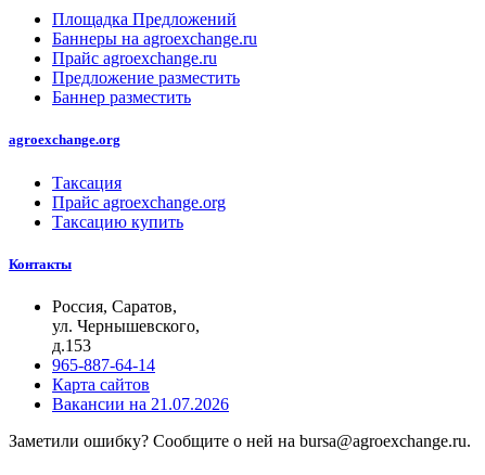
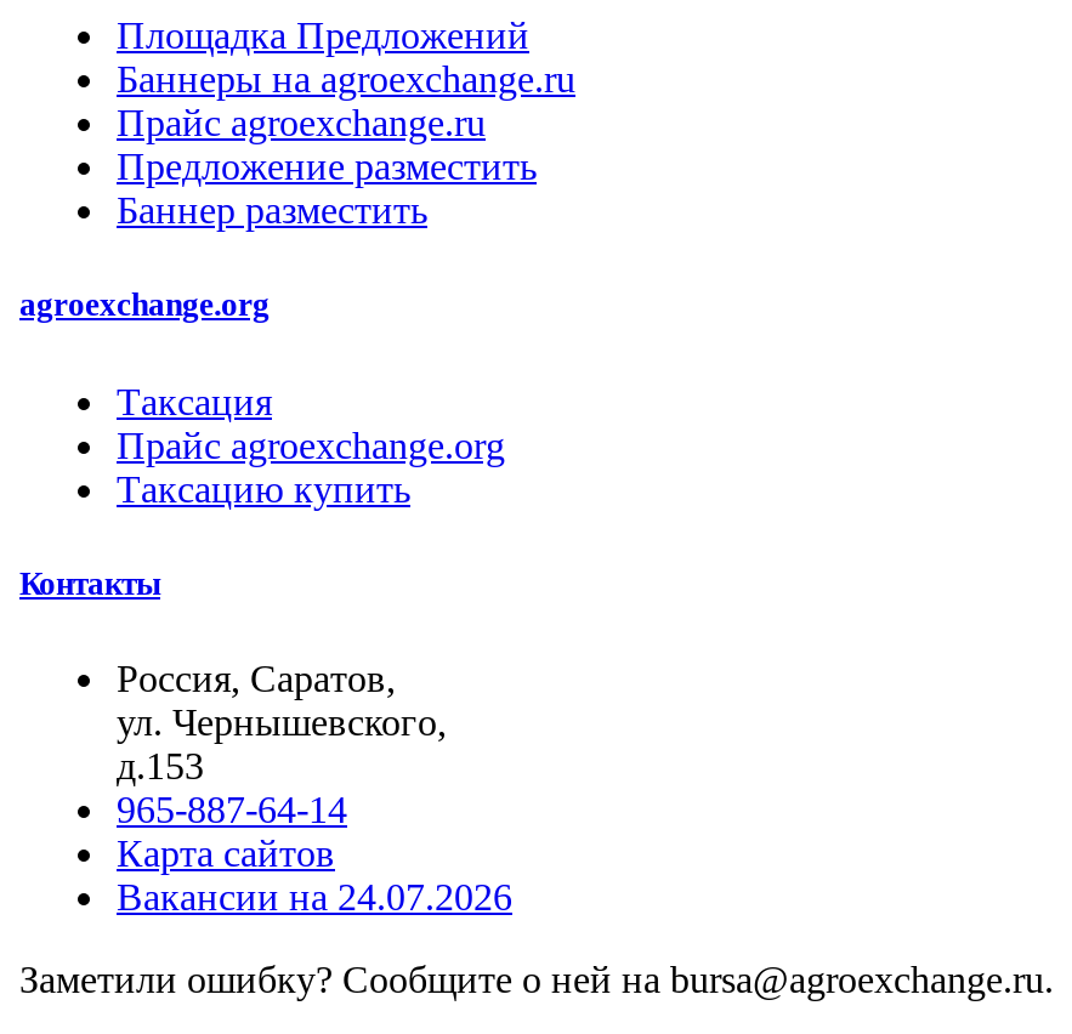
[52,395,229,413] Вакансии на 21.07.2026 -> [117,876,512,917] Вакансии на 24.07.2026

